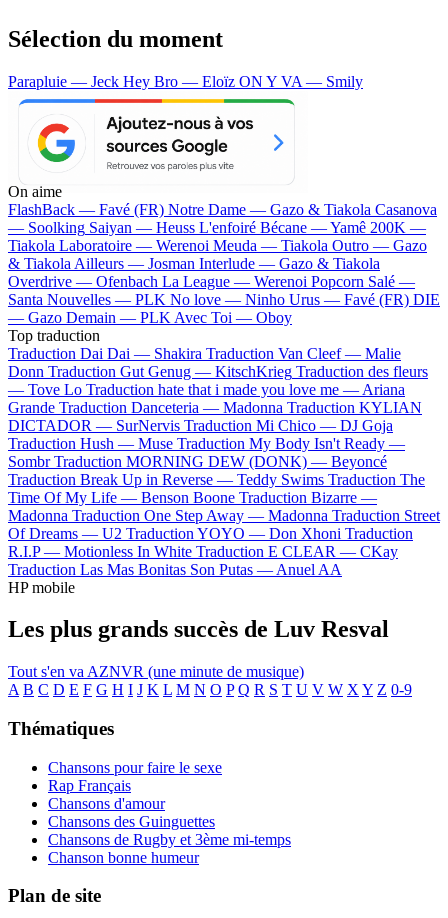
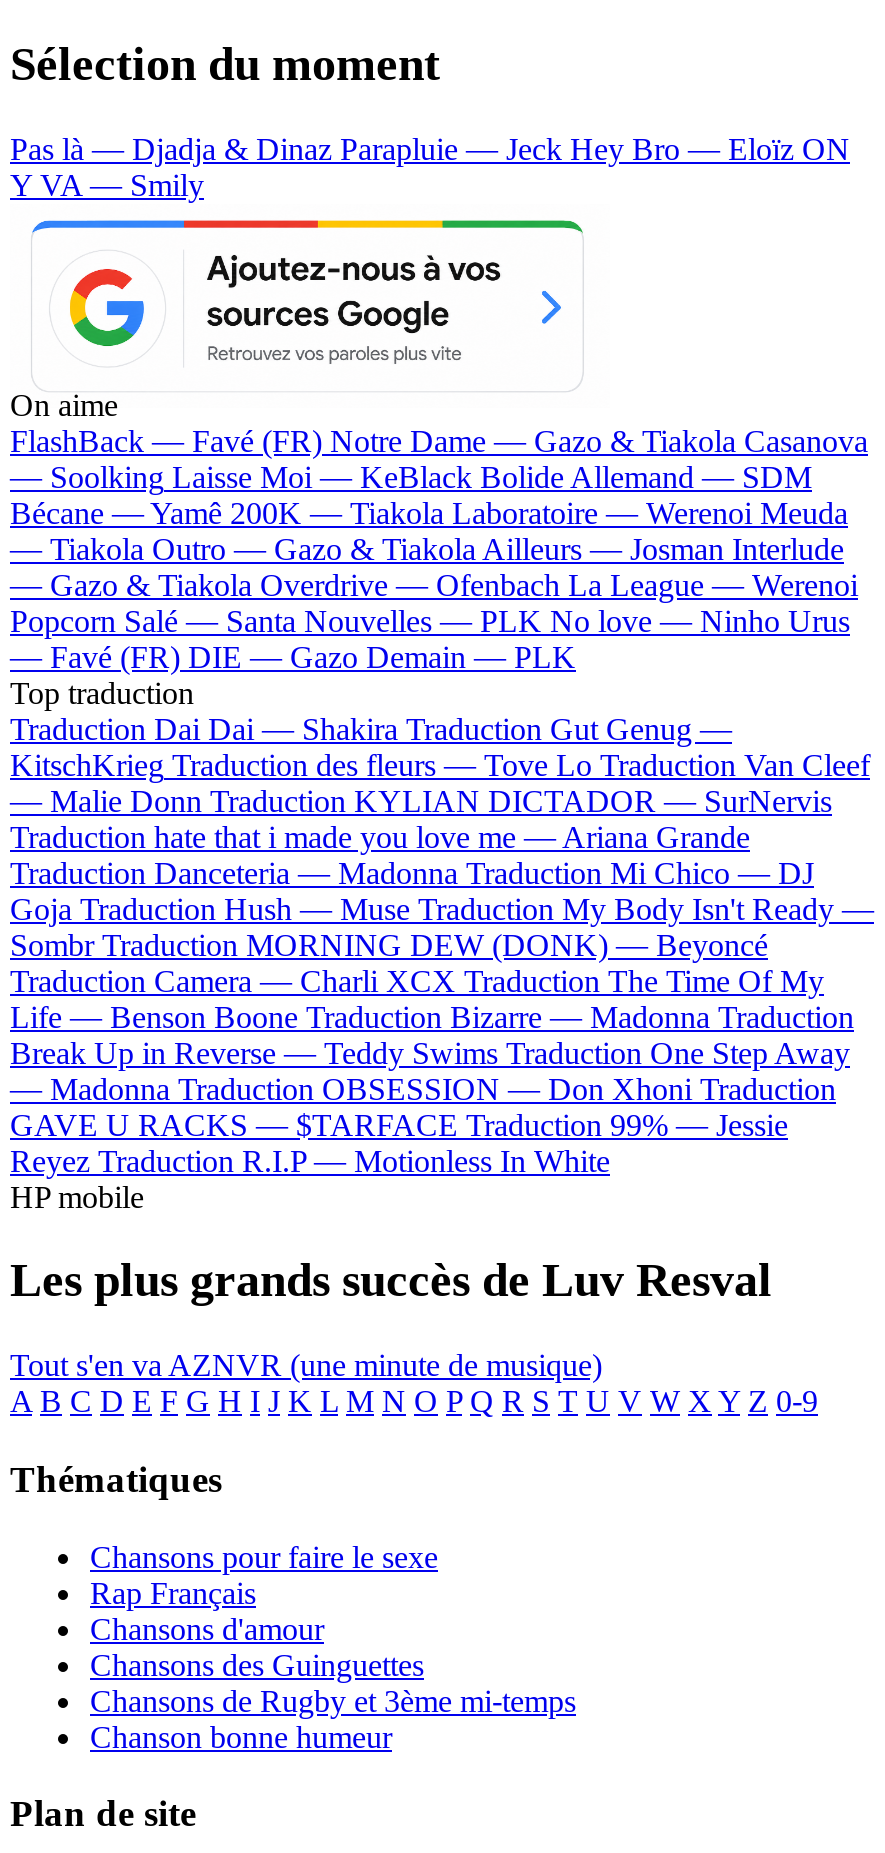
[8,72,363,89] Parapluie — Jeck Hey Bro — Eloïz ON Y VA — Smily -> [10,131,850,201] Pas là — Djadja & Dinaz Parapluie — Jeck Hey Bro — Eloïz ON | Y VA — Smily
[8,218,440,325] — Soolking Saiyan — Heuss L'enfoiré Bécane — Yamê 200K — | Tiakola Laboratoire — Werenoi Meuda — Tiakola Outro — Gazo | & Tiakola Ailleurs — Josman Interlude — Gazo & Tiakola | Overdrive — Ofenbach La League — Werenoi Popcorn Salé — | Santa Nouvelles — PLK No love — Ninho Urus — Favé (FR) DIE | — Gazo Demain — PLK Avec Toi — Oboy -> [10,459,858,673] — Soolking Laisse Moi — KeBlack Bolide Allemand — SDM | Bécane — Yamê 200K — Tiakola Laboratoire — Werenoi Meuda | — Tiakola Outro — Gazo & Tiakola Ailleurs — Josman Interlude | — Gazo & Tiakola Overdrive — Ofenbach La League — Werenoi | Popcorn Salé — Santa Nouvelles — PLK No love — Ninho Urus | —Favé (FR) DIE — Gazo Demain — PLK
[8,344,428,451] Traduction Dai Dai — Shakira Traduction Van Cleef — Malie | Donn Traduction Gut Genug — KitschKrieg Traduction des fleurs | — Tove Lo Traduction hate that i made you love me — Ariana | Grande Traduction Danceteria — Madonna Traduction KYLIAN | DICTADOR — SurNervis Traduction Mi Chico — DJ Goja | Traduction Hush — Muse Traduction My Body Isn't Ready — -> [10,711,874,925] Traduction Dai Dai — Shakira Traduction Gut Genug — | KitschKrieg Traduction des fleurs — Tove Lo Traduction Van Cleef | — Malie Donn Traduction KYLIAN DICTADOR — SurNervis | Traduction hate that i made you love me — Ariana Grande | Traduction Danceteria — Madonna Traduction Mi Chico — DJ | Goja Traduction Hush — Muse Traduction My Body Isn't Ready —
[8,470,440,577] Traduction Break Up in Reverse — Teddy Swims Traduction The | Time Of My Life — Benson Boone Traduction Bizarre — | Madonna Traduction One Step Away — Madonna Traduction Street | Of Dreams — U2 Traduction YOYO — Don Xhoni Traduction | R.I.P — Motionless In White Traduction E CLEAR — CKay | Traduction Las Mas Bonitas Son Putas — Anuel AA -> [10,963,854,1177] Traduction Camera — Charli XCX Traduction The Time Of My | Life — Benson Boone Traduction Bizarre — Madonna Traduction | Break Up in Reverse — Teddy Swims Traduction One Step Away | — Madonna Traduction OBSESSION — Don Xhoni Traduction | GAVE U RACKS — $TARFACE Traduction 99% — Jessie | Reyez Traduction R.I.P — Motionless In White

